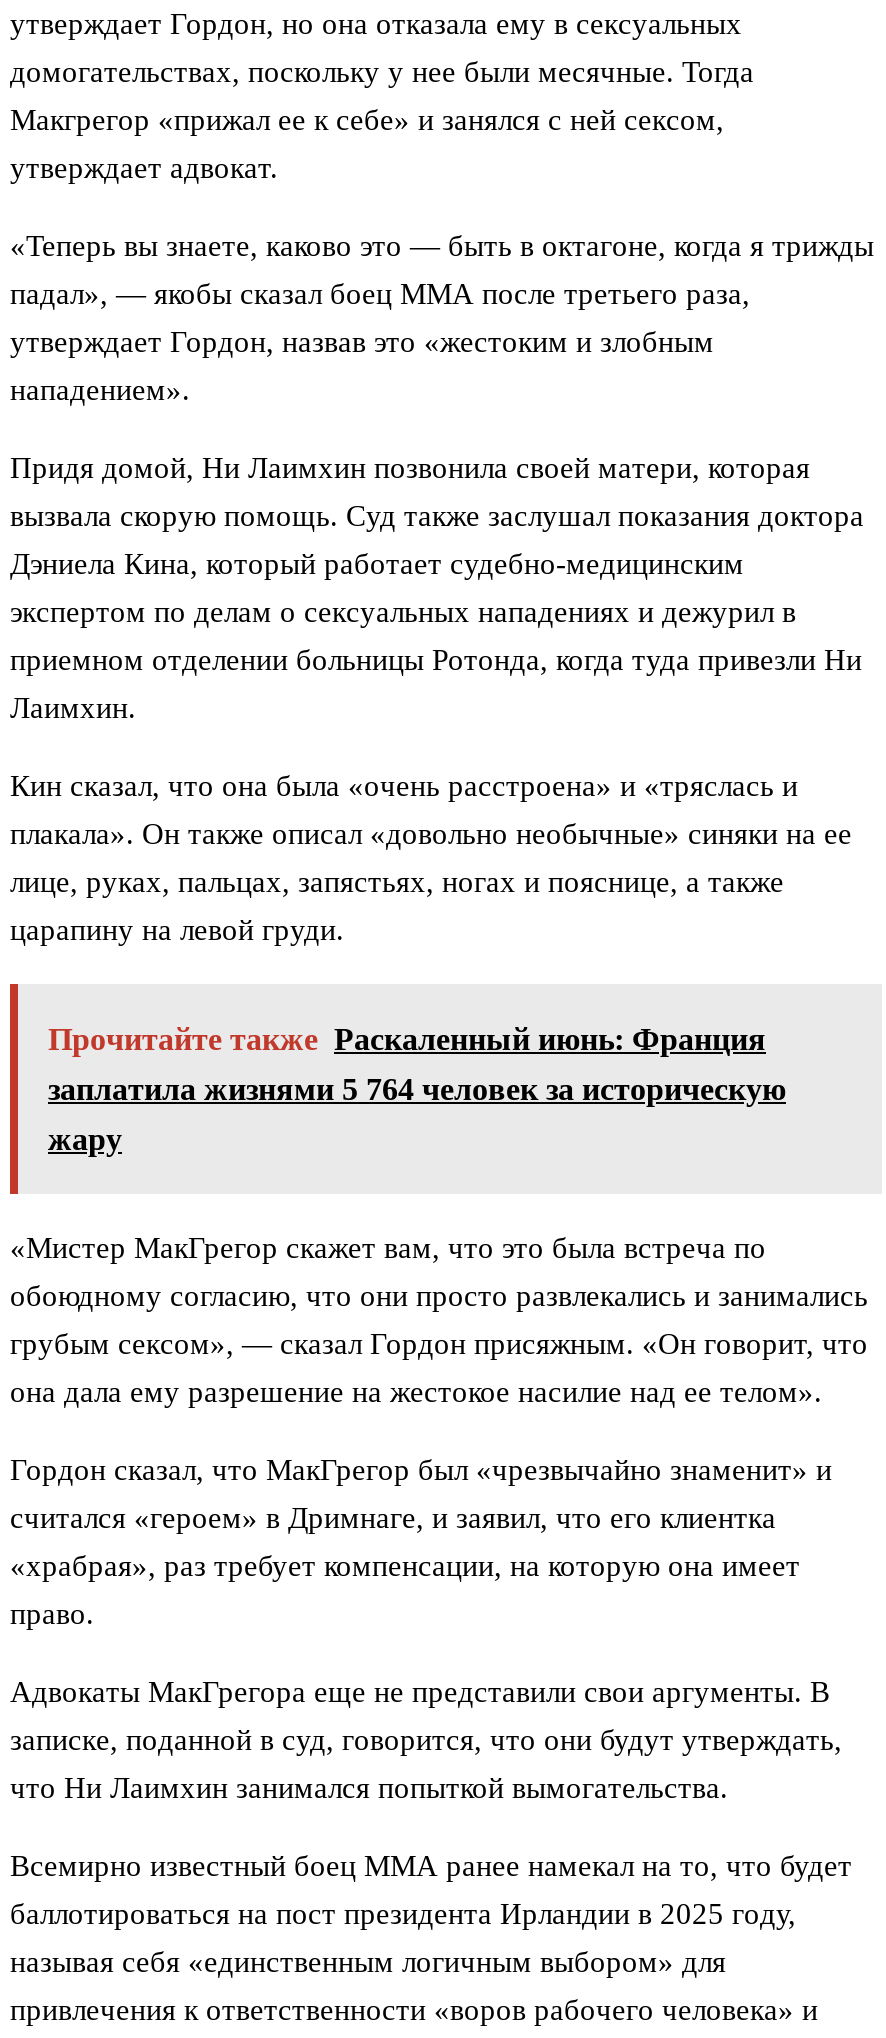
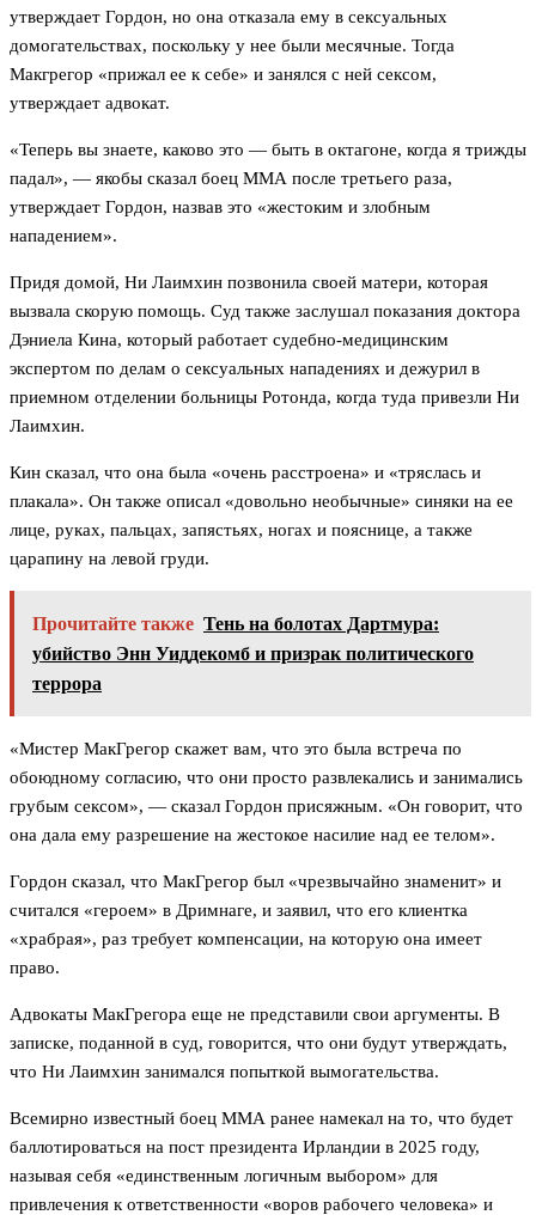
[48,1023,766,1057] Прочитайте также Раскаленный июнь: Франция -> [32,614,439,634] Прочитайте также Тень на болотах Дартмура:
[48,1073,786,1107] заплатила жизнями 5 764 человек за историческую -> [32,644,474,664] убийство Энн Уиддекомб и призрак политического
[48,1123,122,1157] жару -> [32,674,102,694] террора

